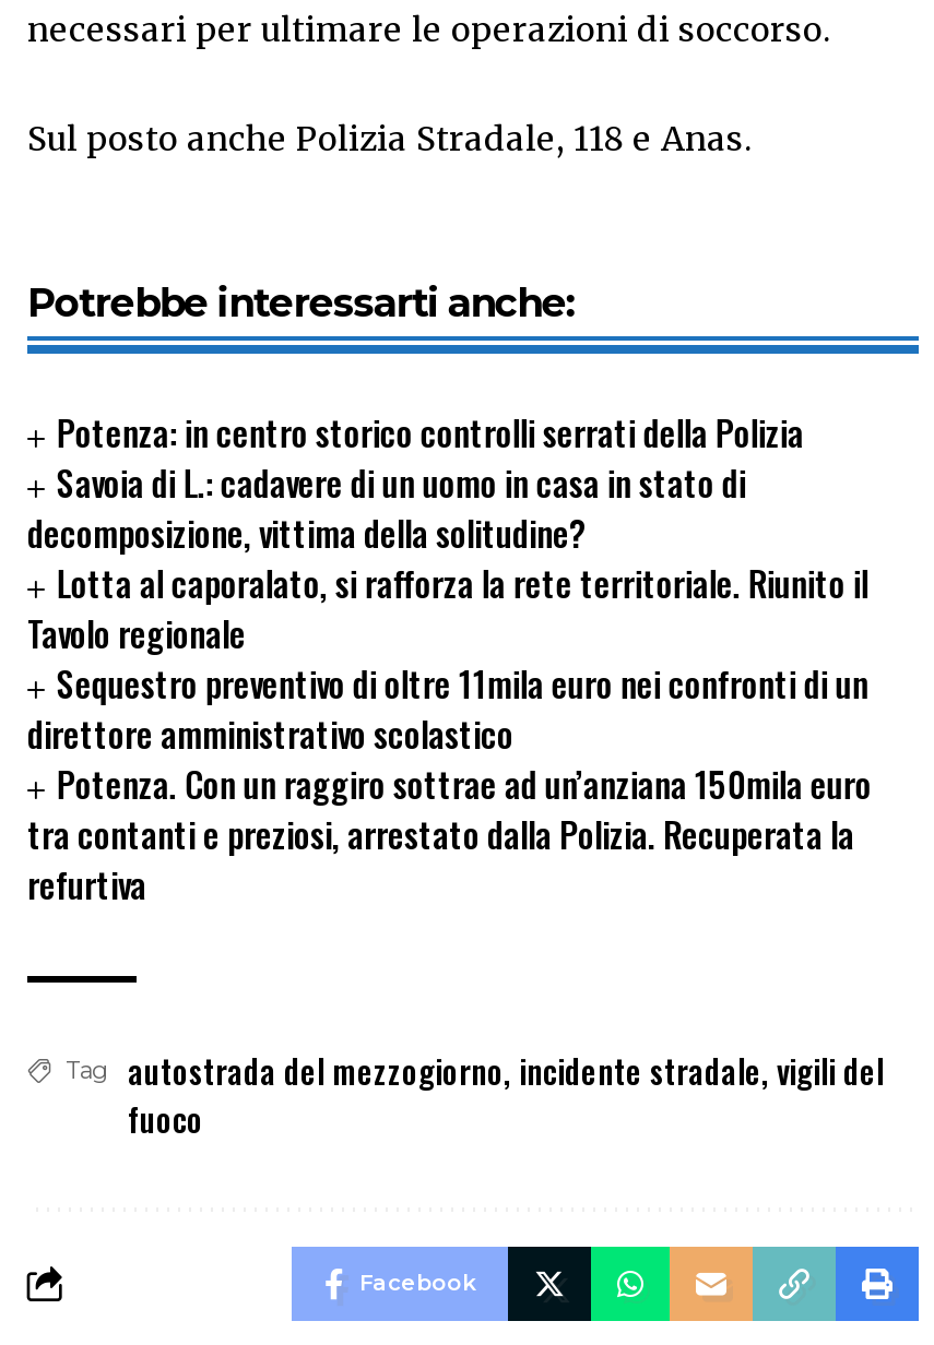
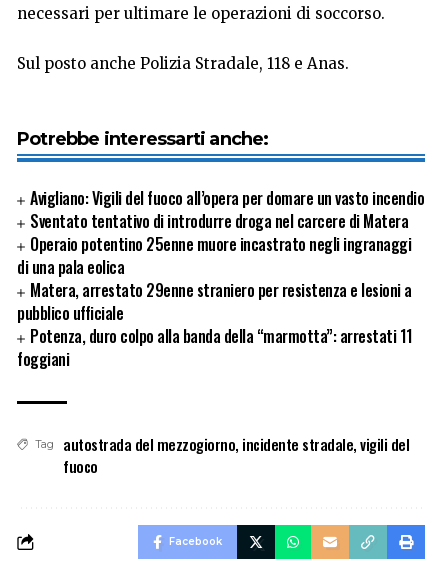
[27,407,872,911] Potenza: in centro storico controlli serrati della Polizia | Savoia di L.: cadavere di un uomo in casa in stato di | decomposizione, vittima della solitudine? | Lotta al caporalato, si rafforza la rete territoriale. Riunito il | Tavolo regionale | Sequestro preventivo di oltre 11mila euro nei confronti di un | direttore amministrativo scolastico | Potenza. Con un raggiro sottrae ad un’anziana 150mila euro | tra contanti e preziosi, arrestato dalla Polizia. Recuperata la | refurtiva -> [17,186,424,371] Avigliano: Vigili del fuoco all’opera per domare un vasto incendio | Sventato tentativo di introdurre droga nel carcere di Matera | Operaio potentino 25enne muore incastrato negli ingranaggi | di una pala eolica | Matera, arrestato 29enne straniero per resistenza e lesioni a | pubblico ufficiale | Potenza, duro colpo alla banda della “marmotta”: arrestati 11 | foggiani

